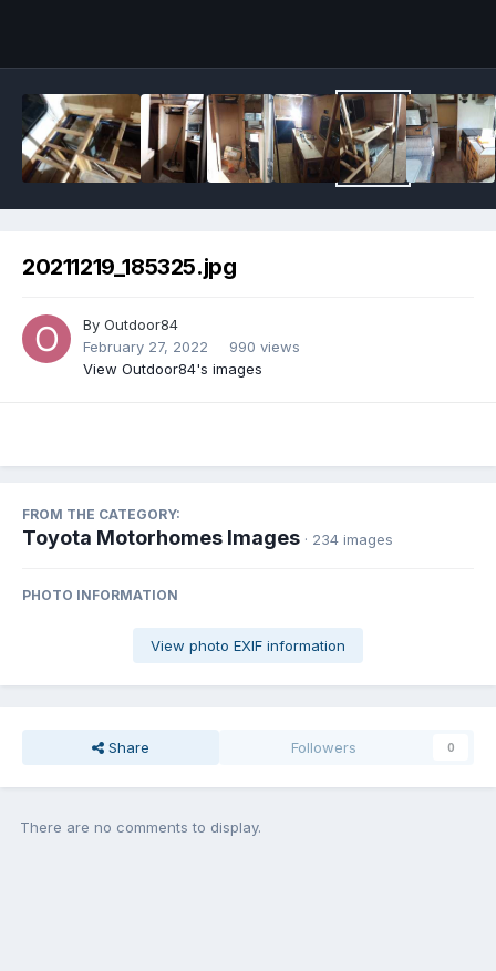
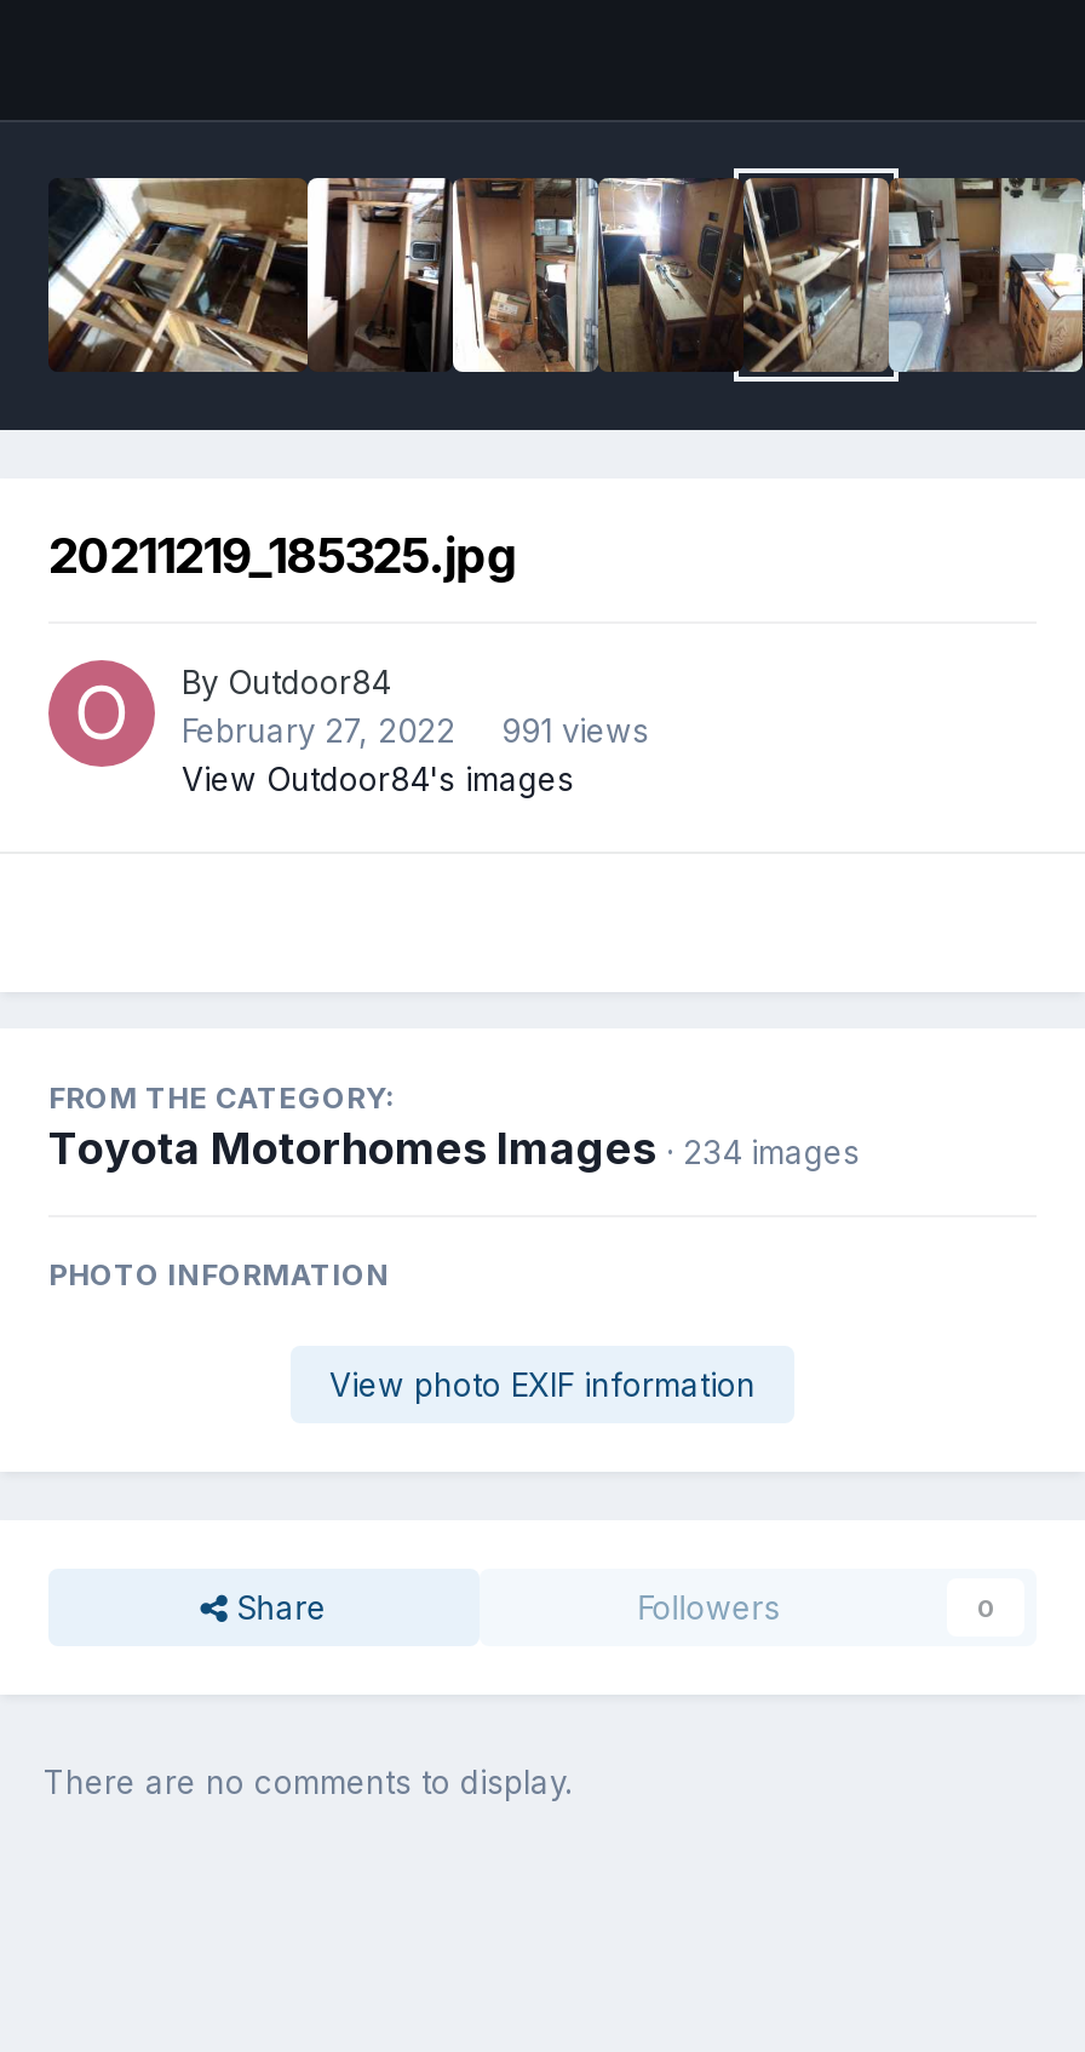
[83,338,300,356] February 27, 2022 990 views -> [182,712,649,750] February 27, 2022 991 views

